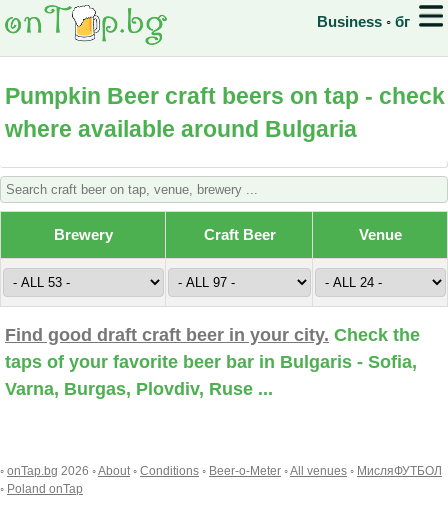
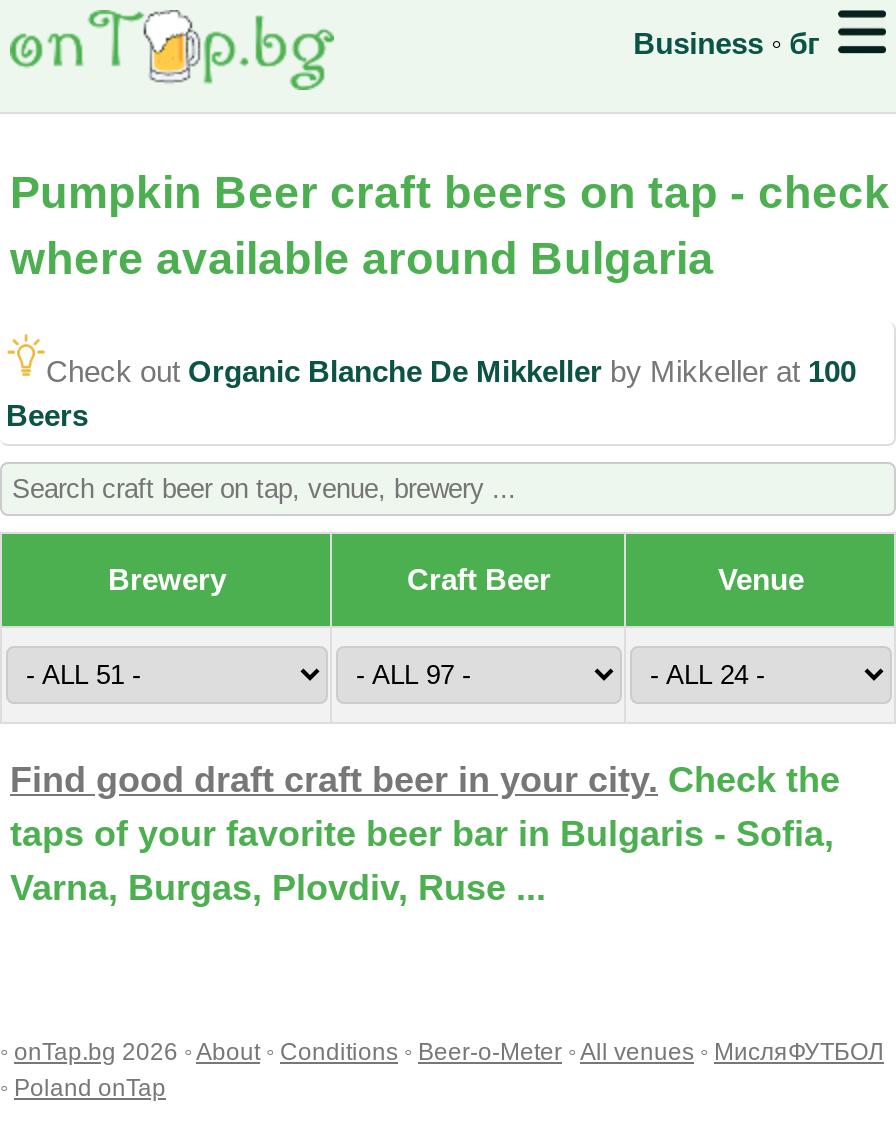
none -> [6,354,856,432] Check out Organic Blanche De Mikkeller by Mikkeller at 100 | Beers

